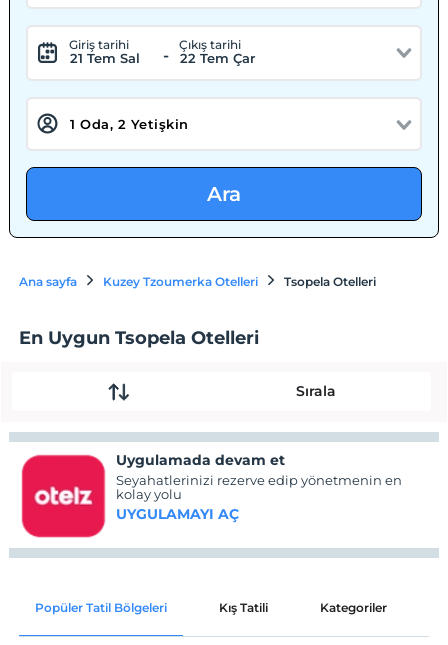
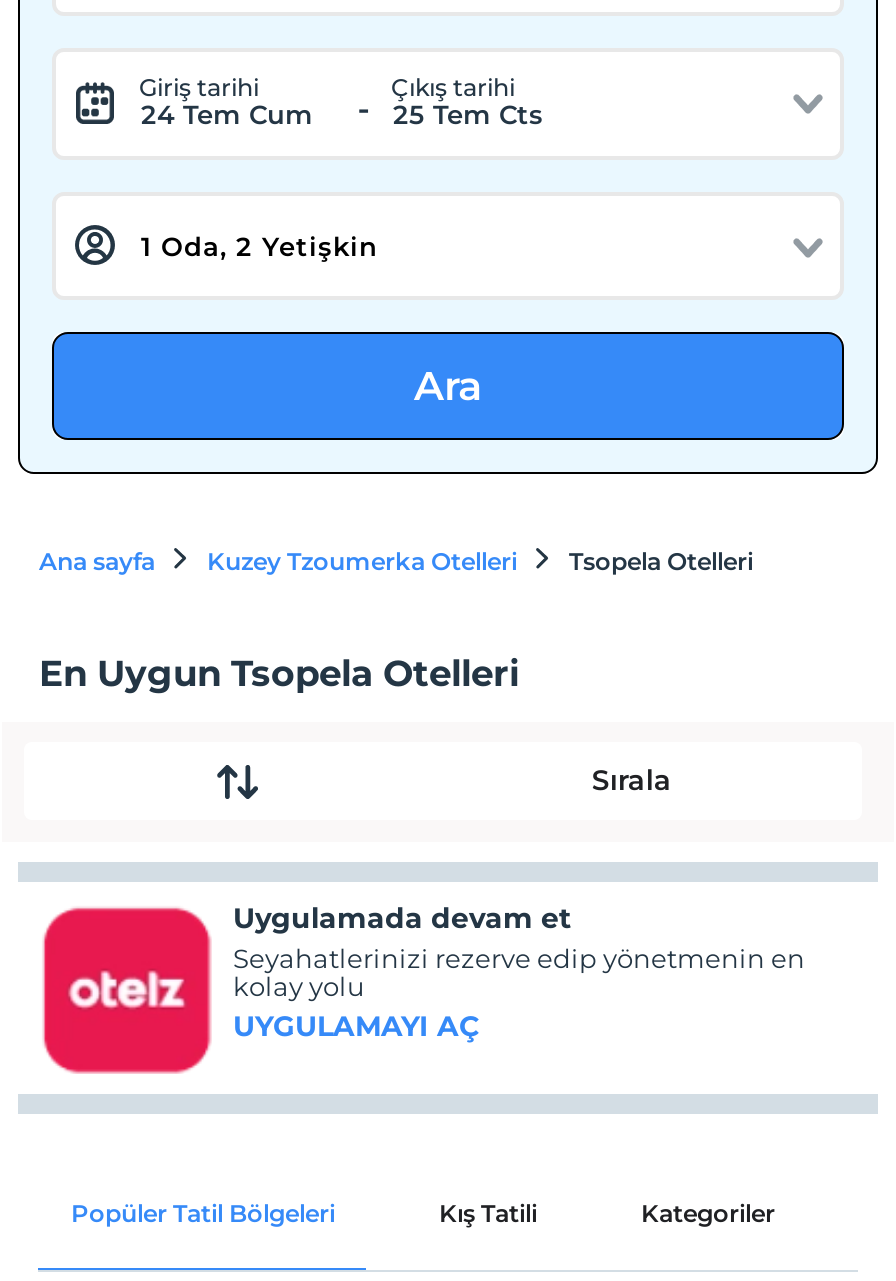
[70,50,140,66] 21 Tem Sal -> [141,98,313,130] 24 Tem Cum
[180,50,255,66] 22 Tem Çar -> [393,98,543,130] 25 Tem Cts

